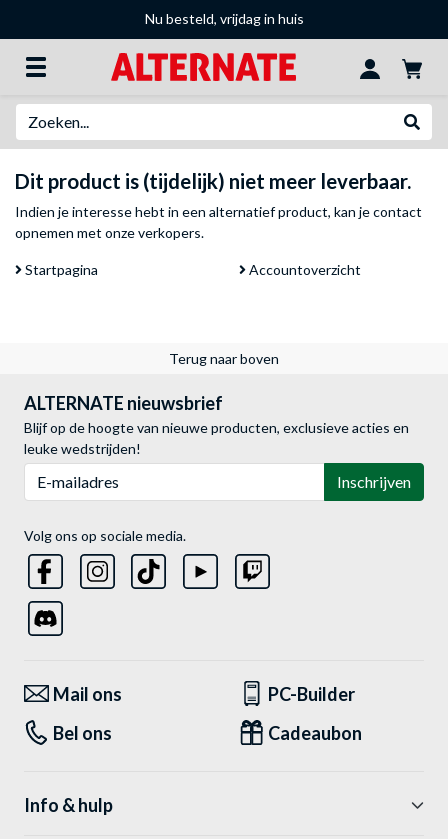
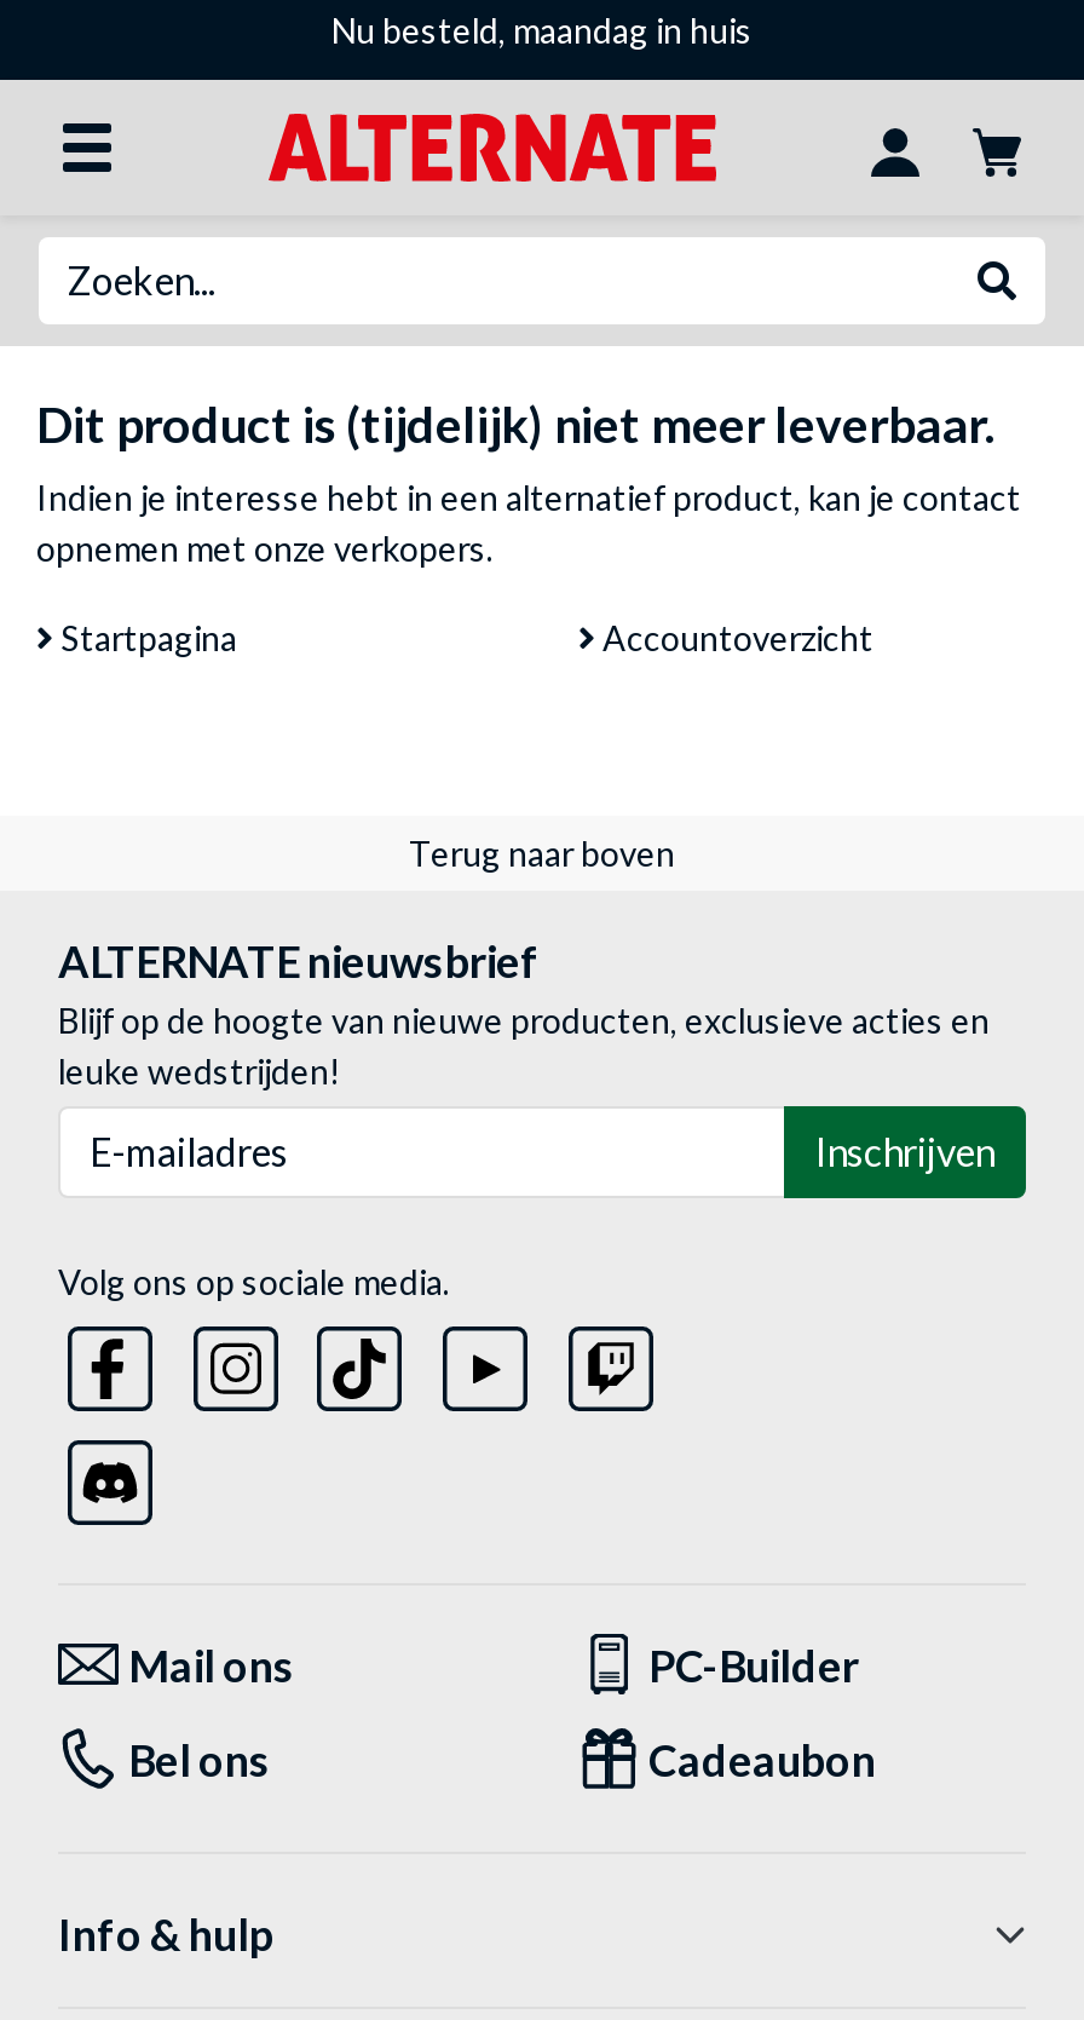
[144,10,303,27] Nu besteld, vrijdag in huis -> [331,10,753,51] Nu besteld, maandag in huis

